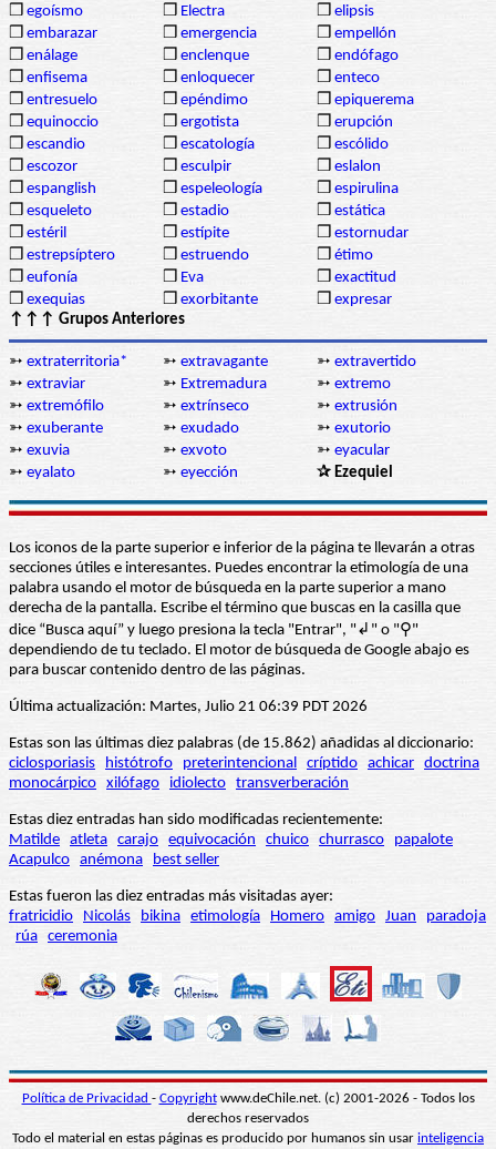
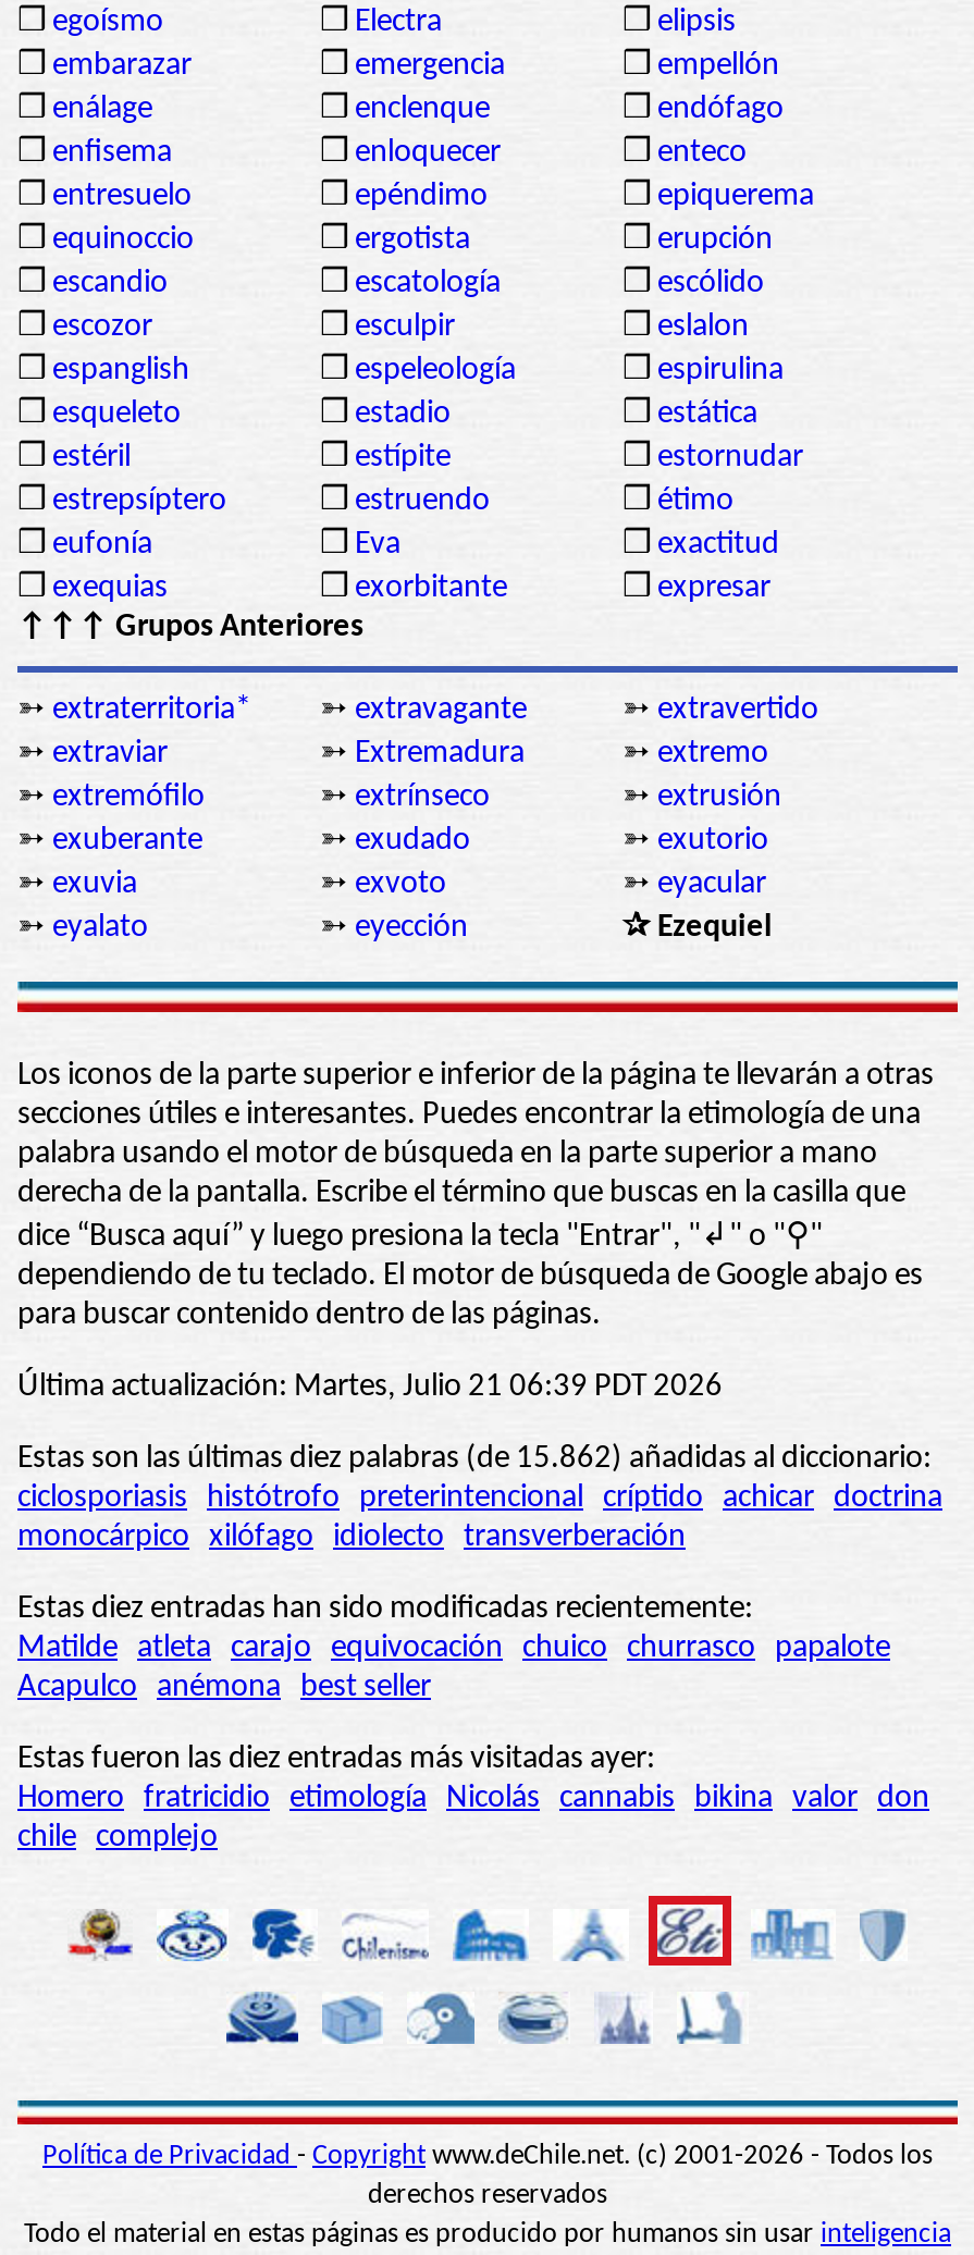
[9,908,486,945] fratricidio Nicolás bikina etimología Homero amigo Juan paradoja | rúa ceremonia -> [17,1783,929,1855] Homero fratricidio etimología Nicolás cannabis bikina valor don | chile complejo

